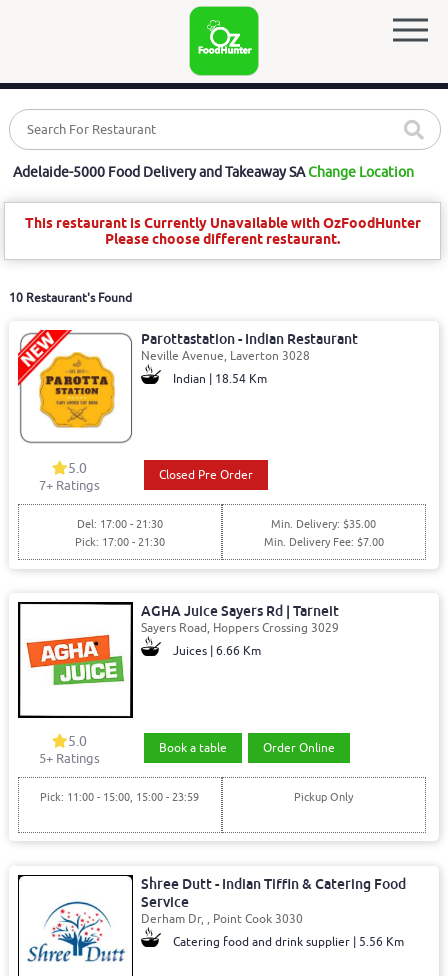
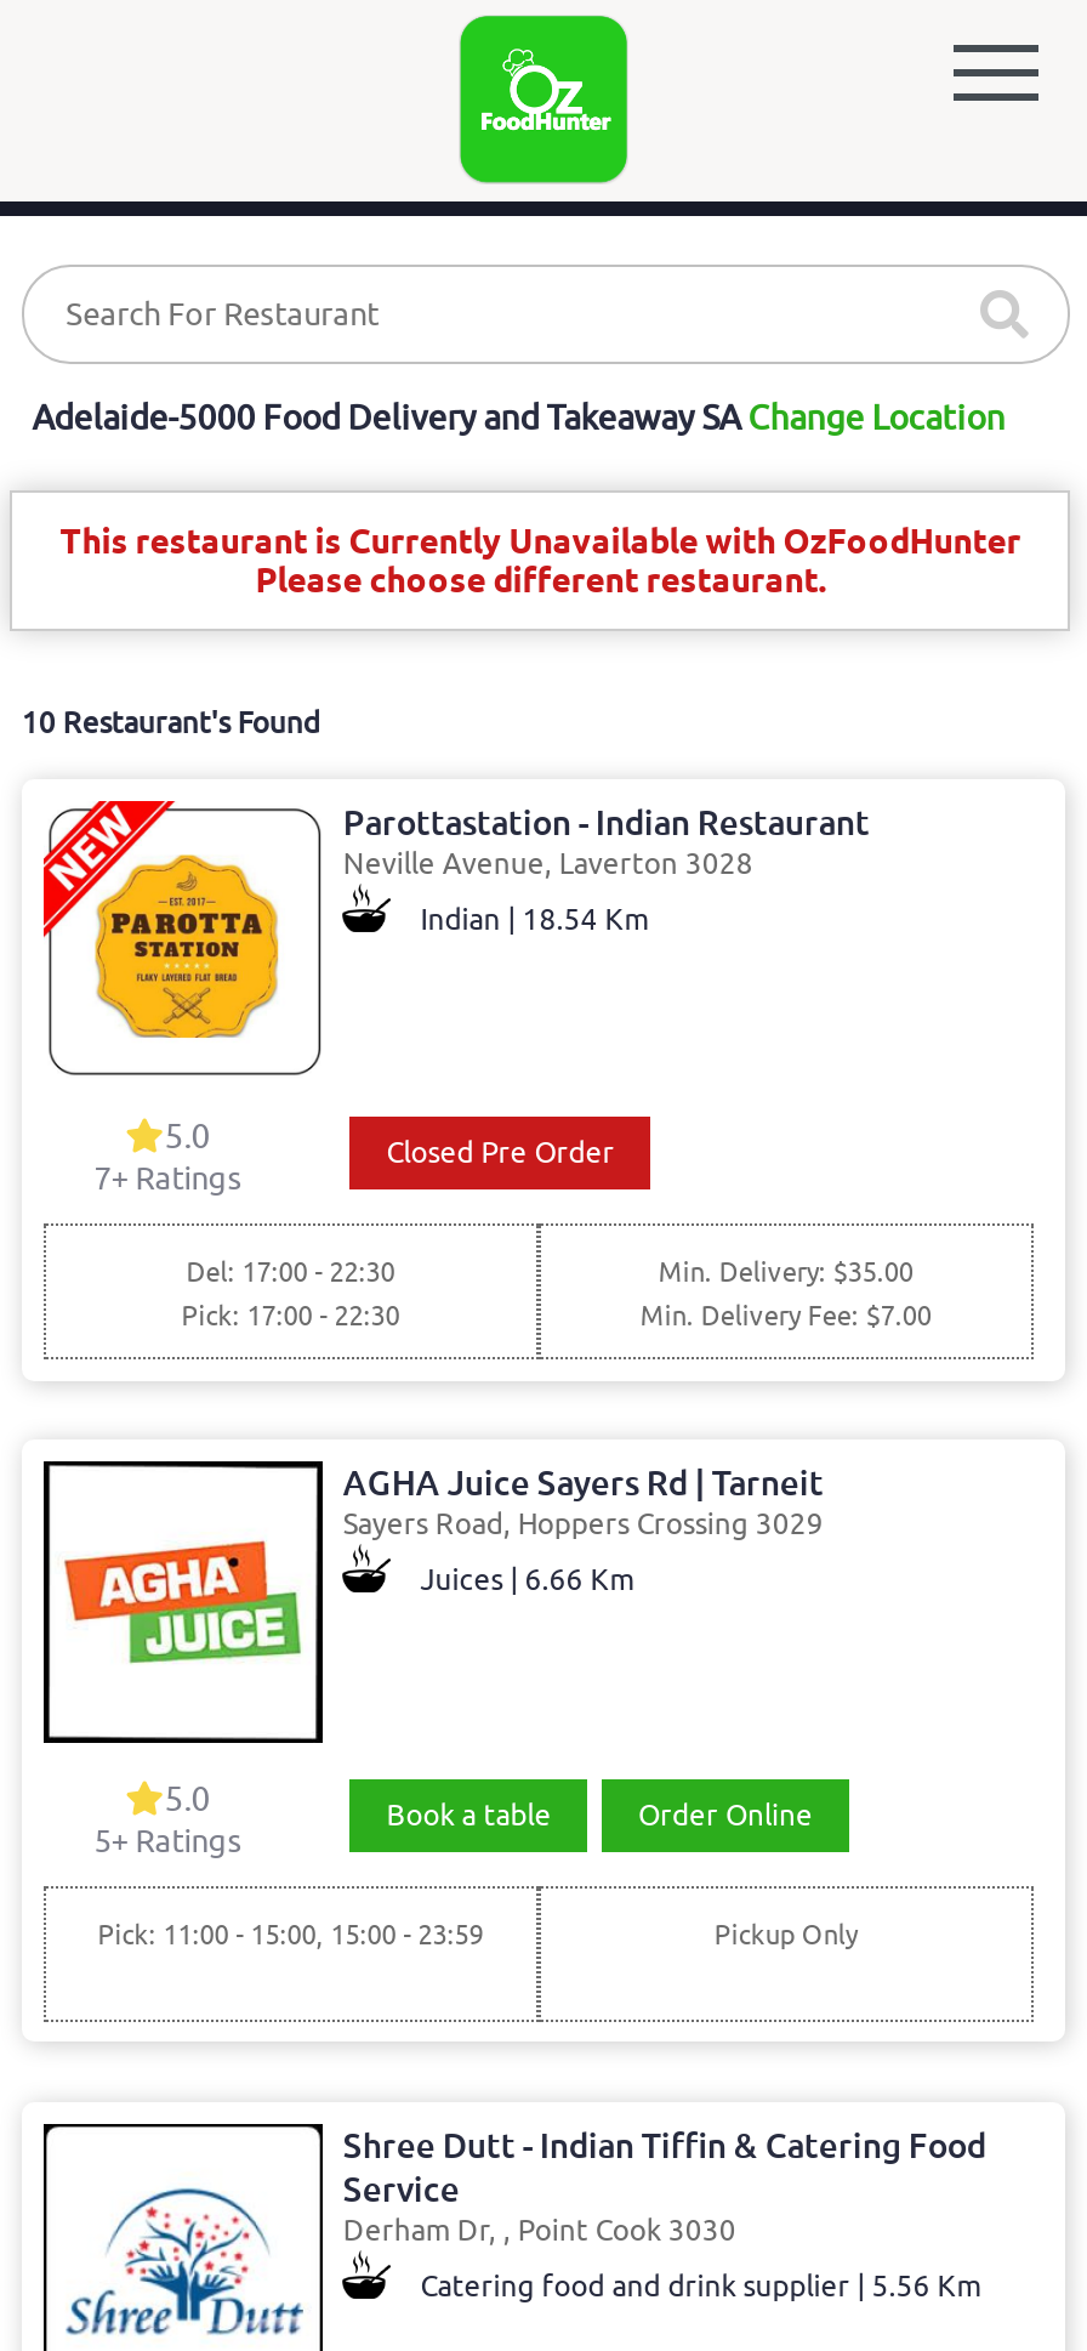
[77,517,163,531] Del: 17:00 - 21:30 -> [186,1255,395,1289] Del: 17:00 - 22:30
[75,535,165,549] Pick: 17:00 - 21:30 -> [181,1299,400,1333] Pick: 17:00 - 22:30

